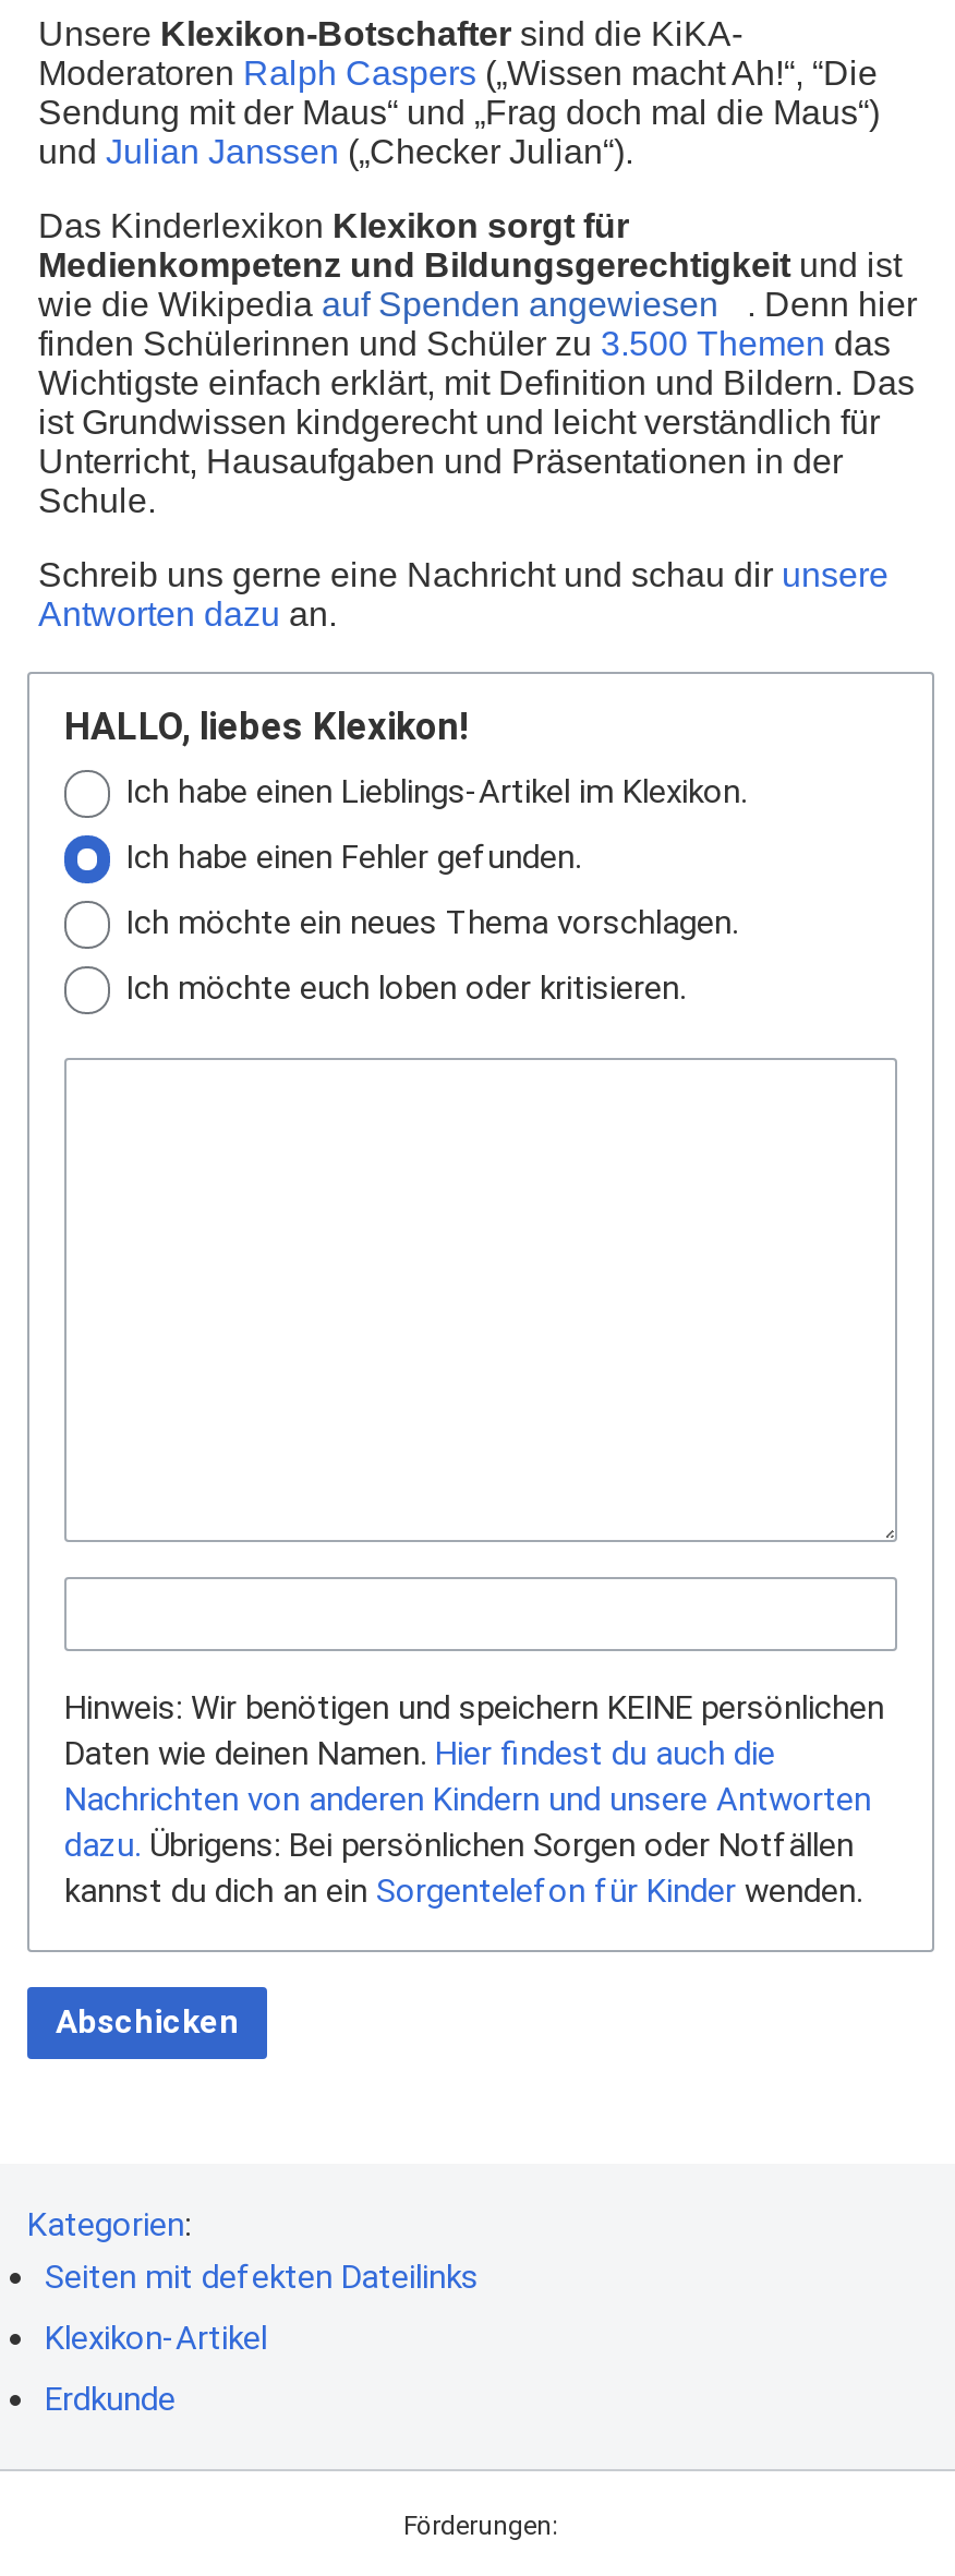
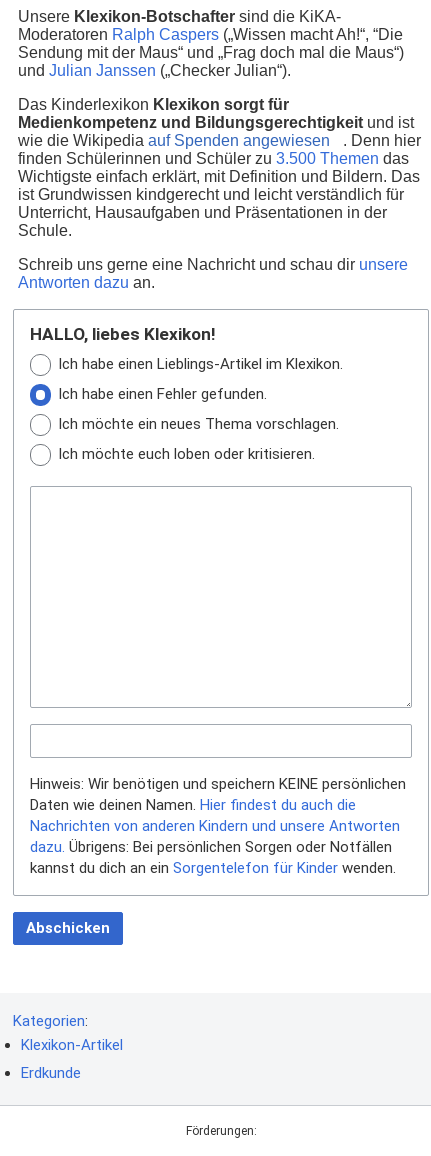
[45,2259,479,2298] Seiten mit defekten Dateilinks -> none

